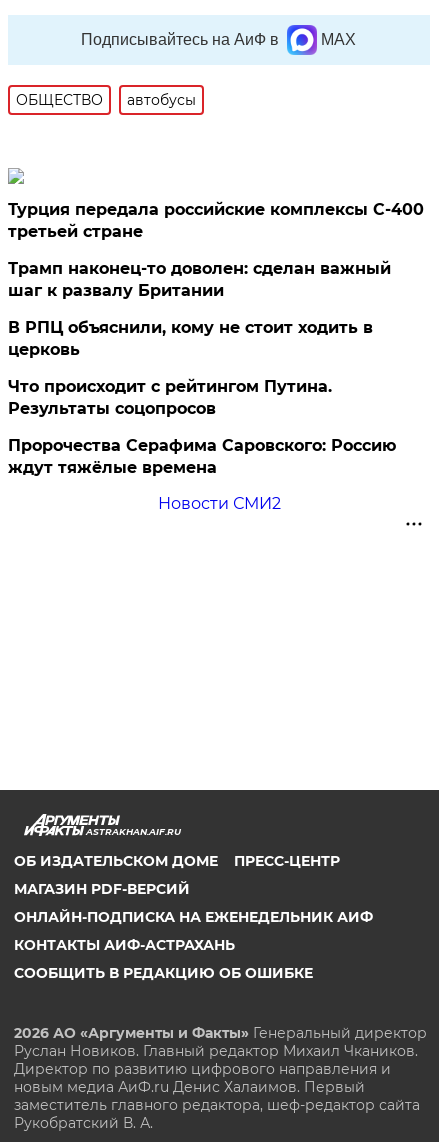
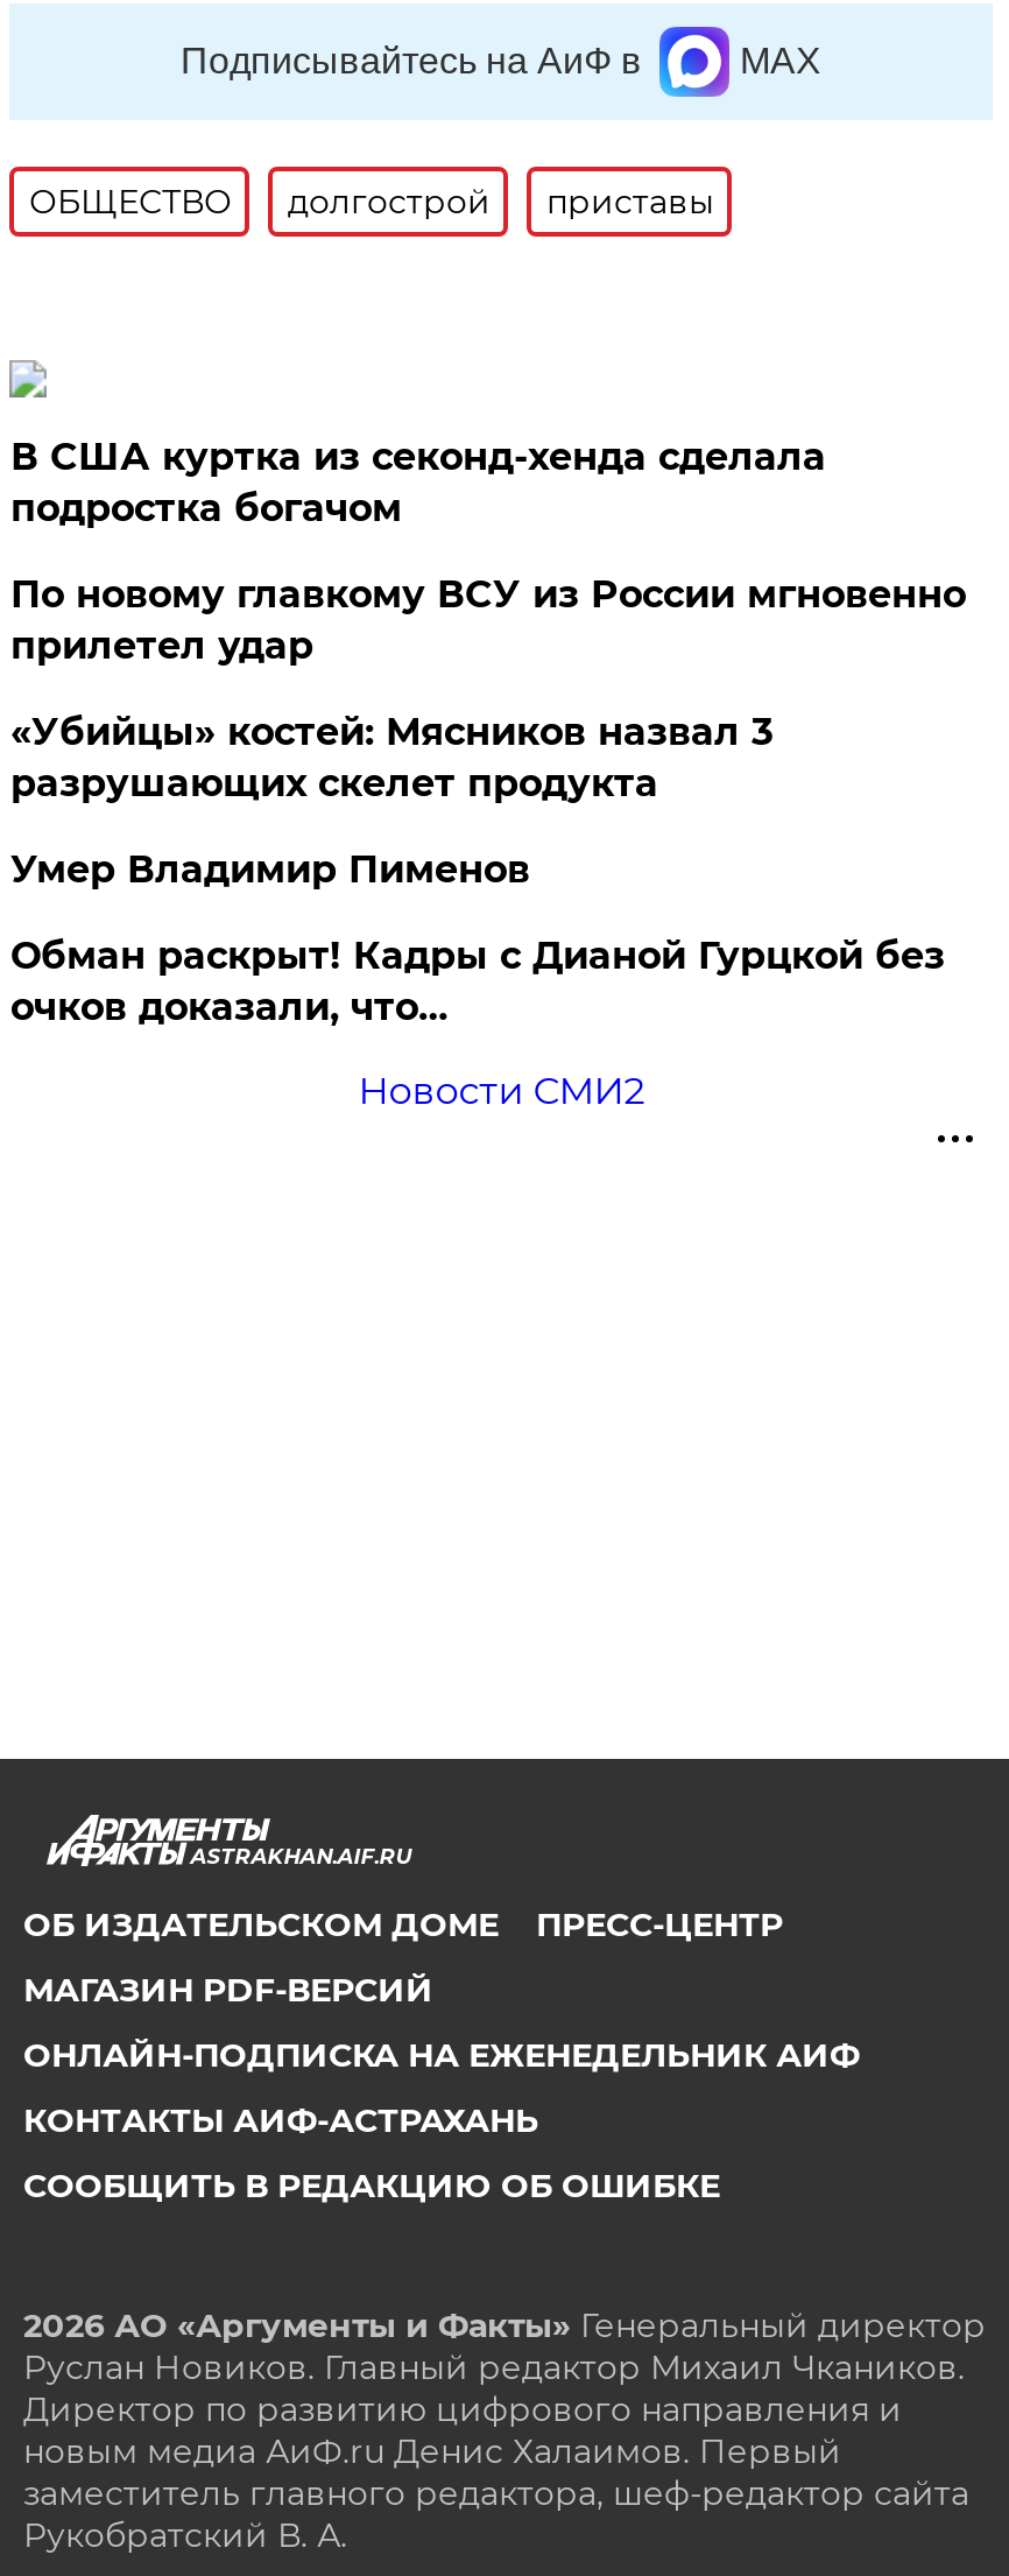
[127,91,196,109] автобусы -> [288,181,714,223] долгострой | приставы
[8,200,424,241] Турция передала российские комплексы С-400 | третьей стране -> [10,435,826,530] В США куртка из секонд-хенда сделала | подростка богачом
[8,259,391,300] Трамп наконец-то доволен: сделан важный | шаг к развалу Британии -> [10,572,966,668] По новому главкому ВСУ из России мгновенно | прилетел удар
[8,318,373,359] В РПЦ объяснили, кому не стоит ходить в | церковь -> [10,710,772,805] «Убийцы» костей: Мясников назвал 3 | разрушающих скелет продукта
[8,377,332,418] Что происходит с рейтингом Путина. | Результаты соцопросов -> [10,847,530,892] Умер Владимир Пименов
[8,436,396,477] Пророчества Серафима Саровского: Россию | ждут тяжёлые времена -> [10,934,945,1029] Обман раскрыт! Кадры с Дианой Гурцкой без | очков доказали, что…

